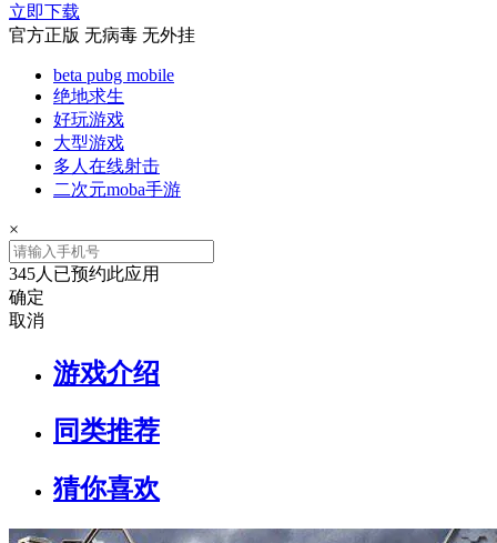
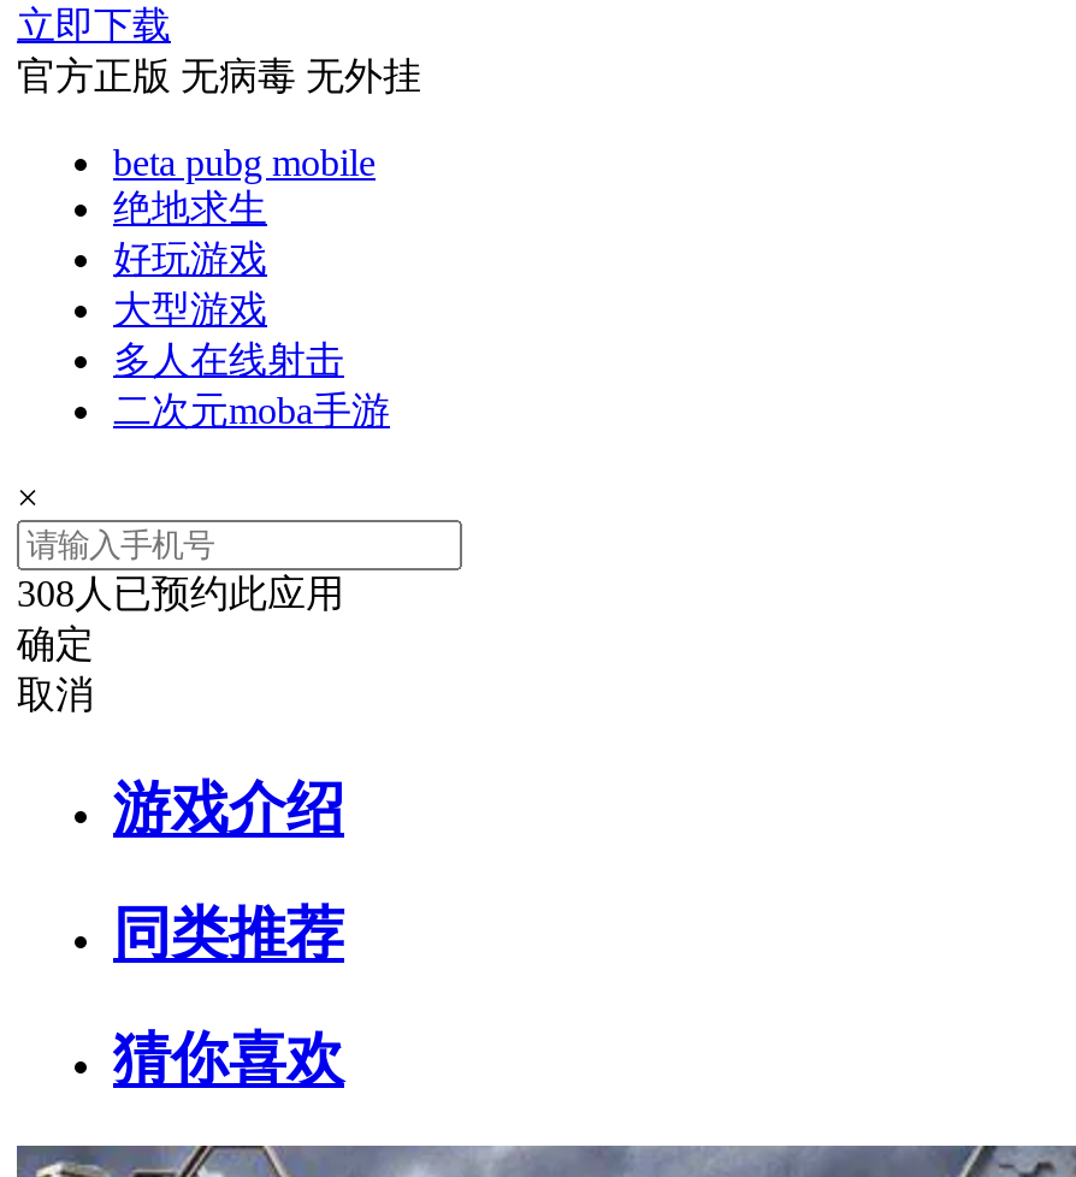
[9,264,160,283] 345人已预约此应用 -> [17,573,344,614] 308人已预约此应用

